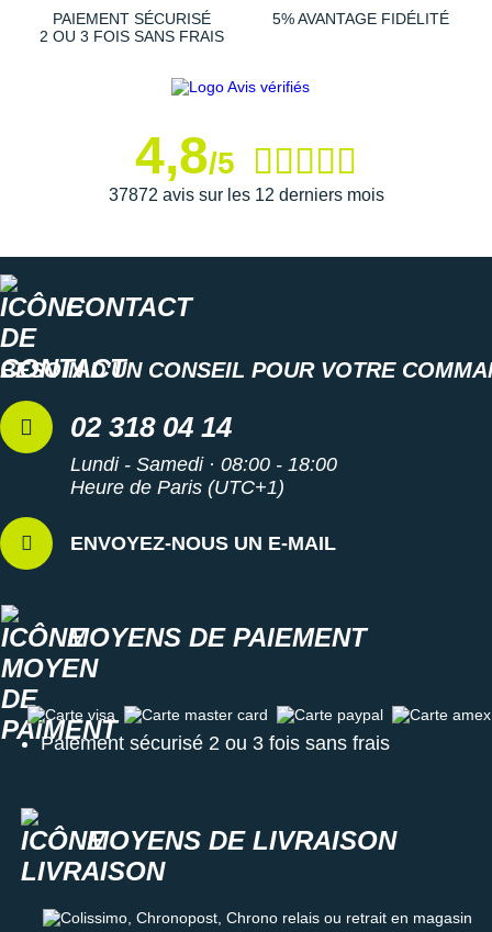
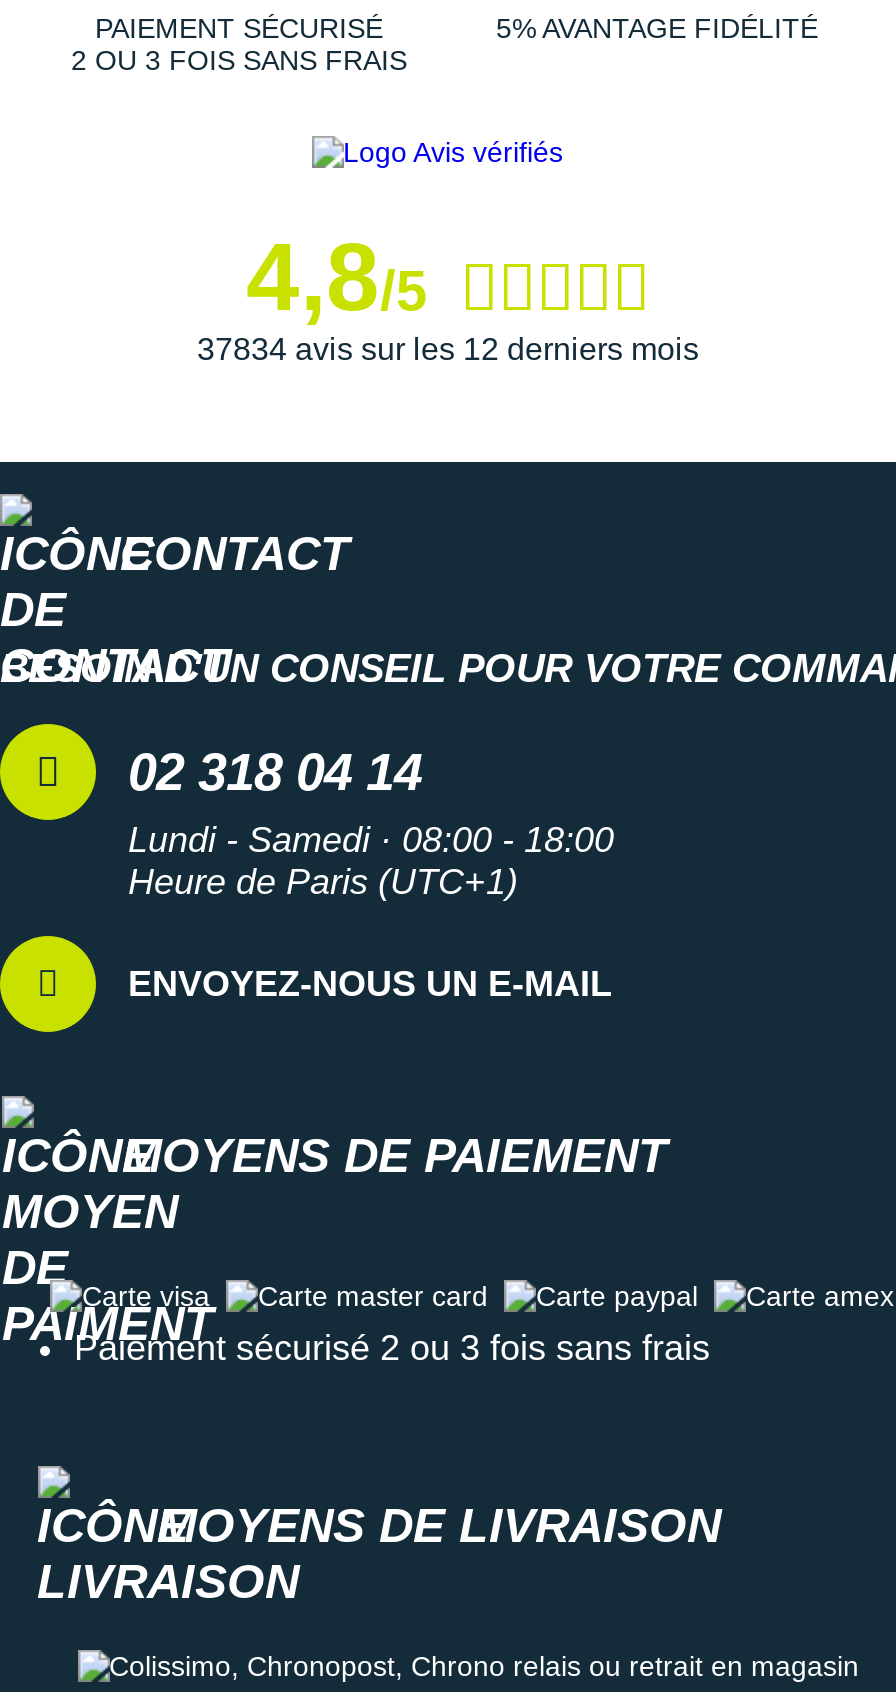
[108,186,384,204] 37872 avis sur les 12 derniers mois -> [197,332,699,366] 37834 avis sur les 12 derniers mois

